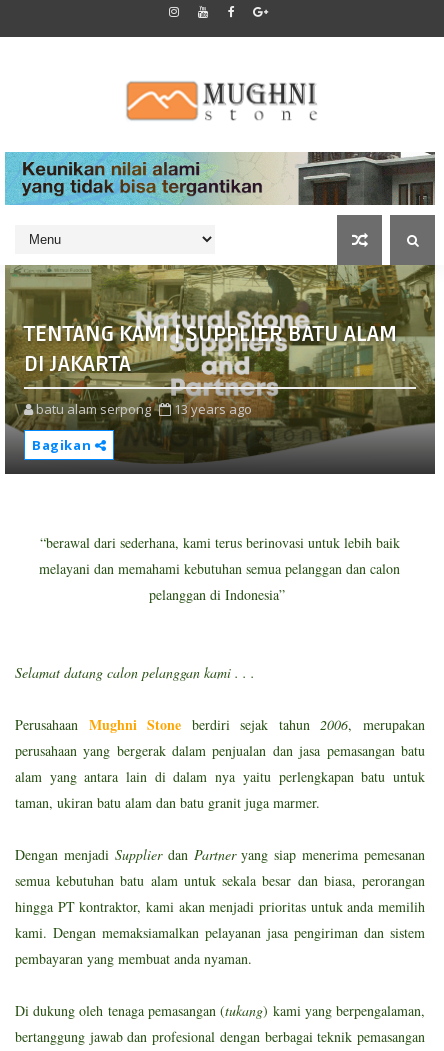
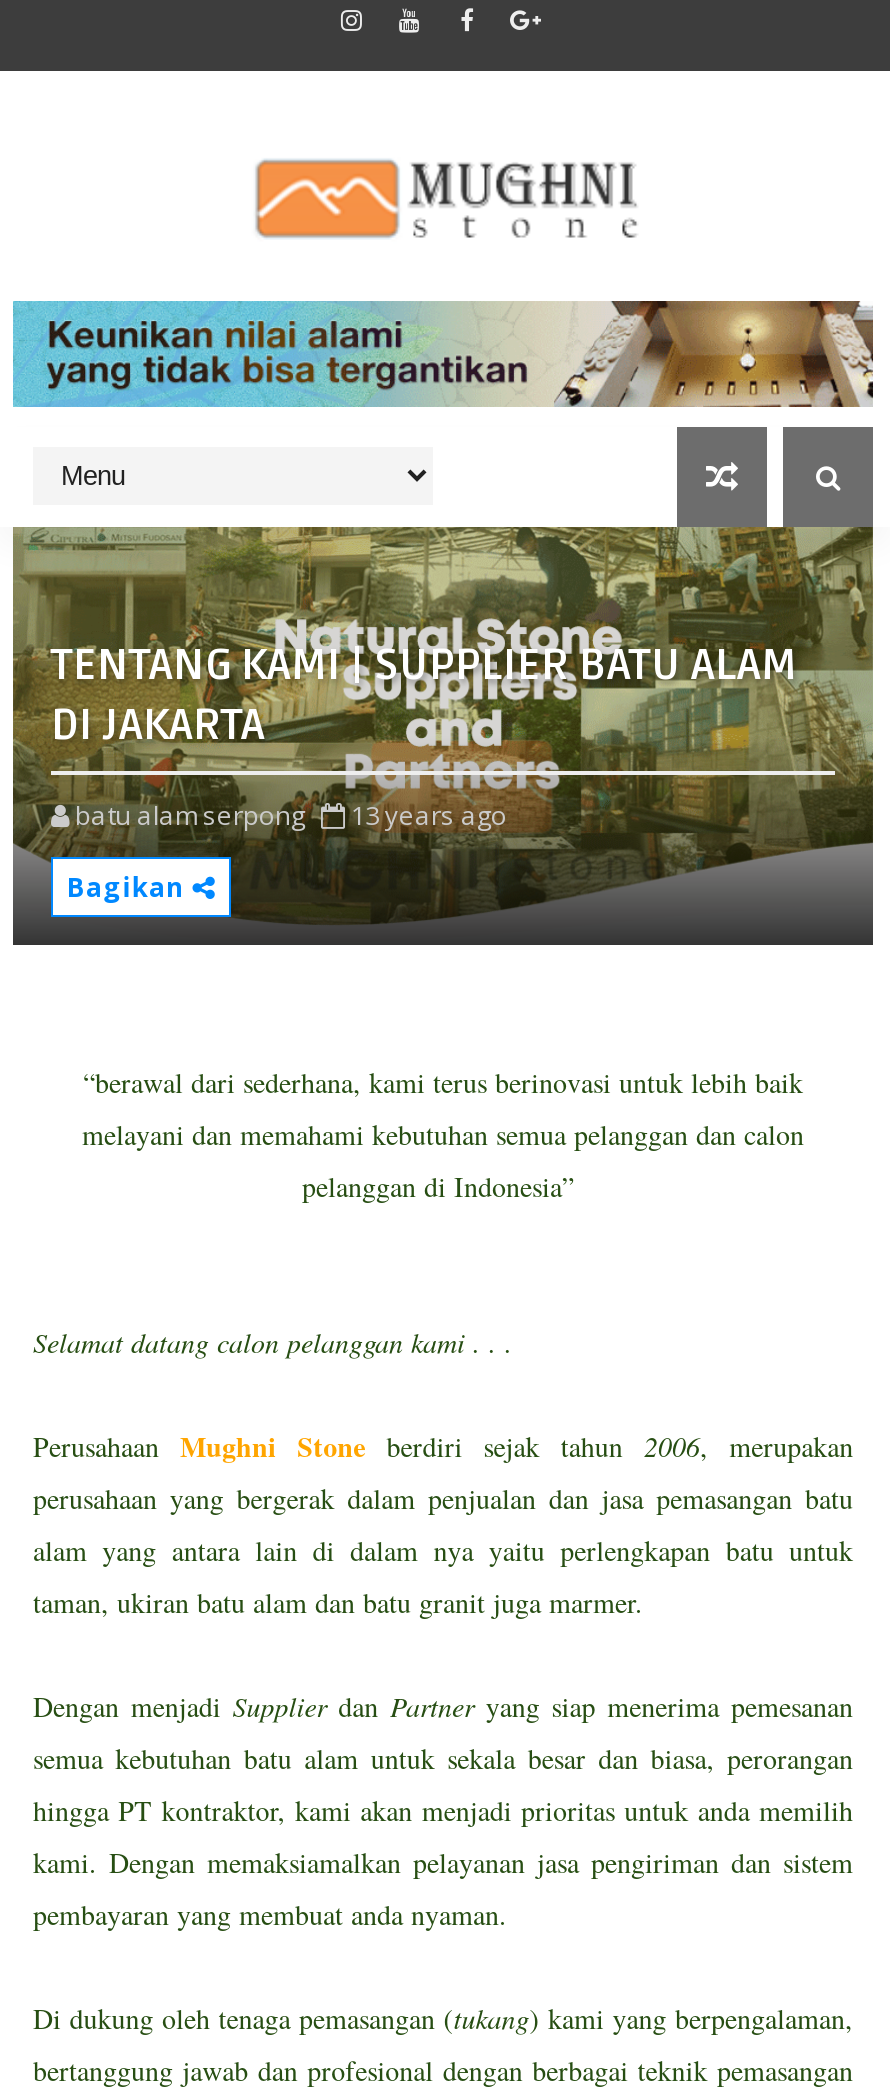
[279,151,436,206] [image] -> [557,299,873,409] [image]

